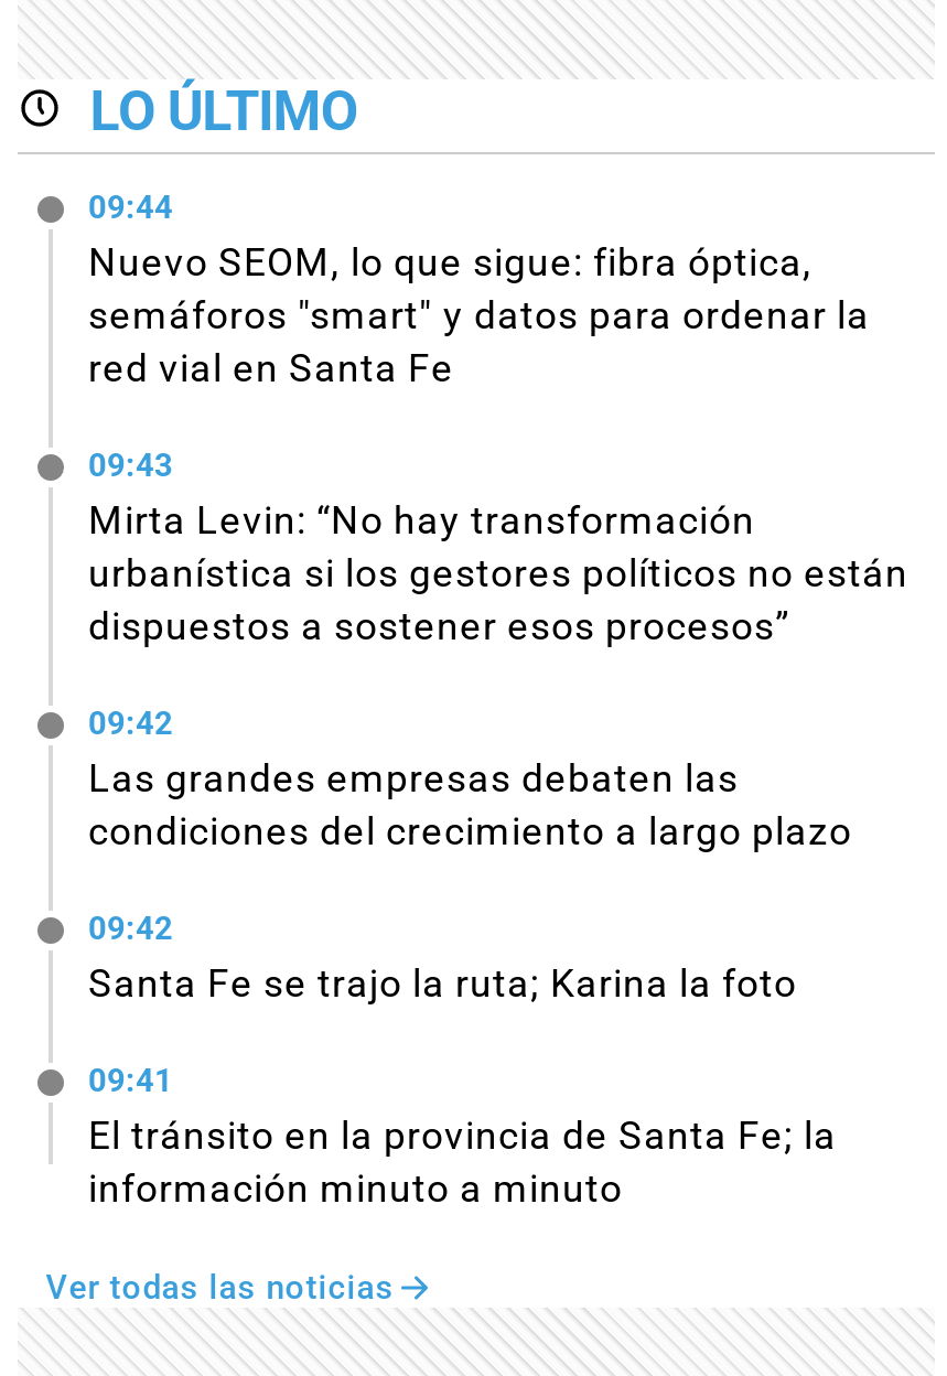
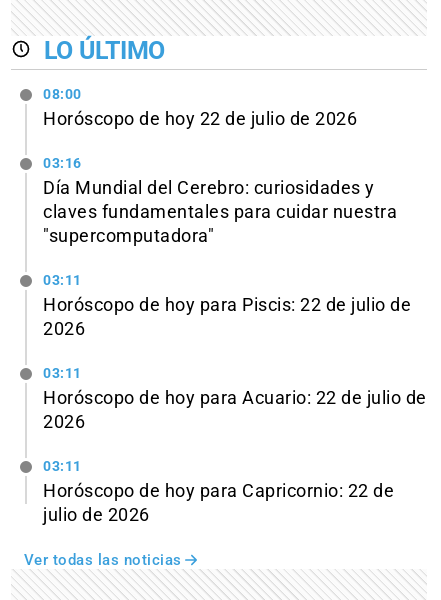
[88,190,870,391] 09:44 | Nuevo SEOM, lo que sigue: fibra óptica, | semáforos "smart" y datos para ordenar la | red vial en Santa Fe -> [43,86,357,129] 08:00 | Horóscopo de hoy 22 de julio de 2026
[88,448,908,649] 09:43 | Mirta Levin: “No hay transformación | urbanística si los gestores políticos no están | dispuestos a sostener esos procesos” -> [43,155,397,246] 03:16 | Día Mundial del Cerebro: curiosidades y | claves fundamentales para cuidar nuestra | "supercomputadora"
[88,705,852,853] 09:42 | Las grandes empresas debaten las | condiciones del crecimiento a largo plazo -> [43,272,411,339] 03:11 | Horóscopo de hoy para Piscis: 22 de julio de | 2026
[88,910,797,1005] 09:42 | Santa Fe se trajo la ruta; Karina la foto -> [43,365,426,432] 03:11 | Horóscopo de hoy para Acuario: 22 de julio de | 2026
[88,1062,837,1210] 09:41 | El tránsito en la provincia de Santa Fe; la | información minuto a minuto -> [43,457,394,524] 03:11 | Horóscopo de hoy para Capricornio: 22 de | julio de 2026

